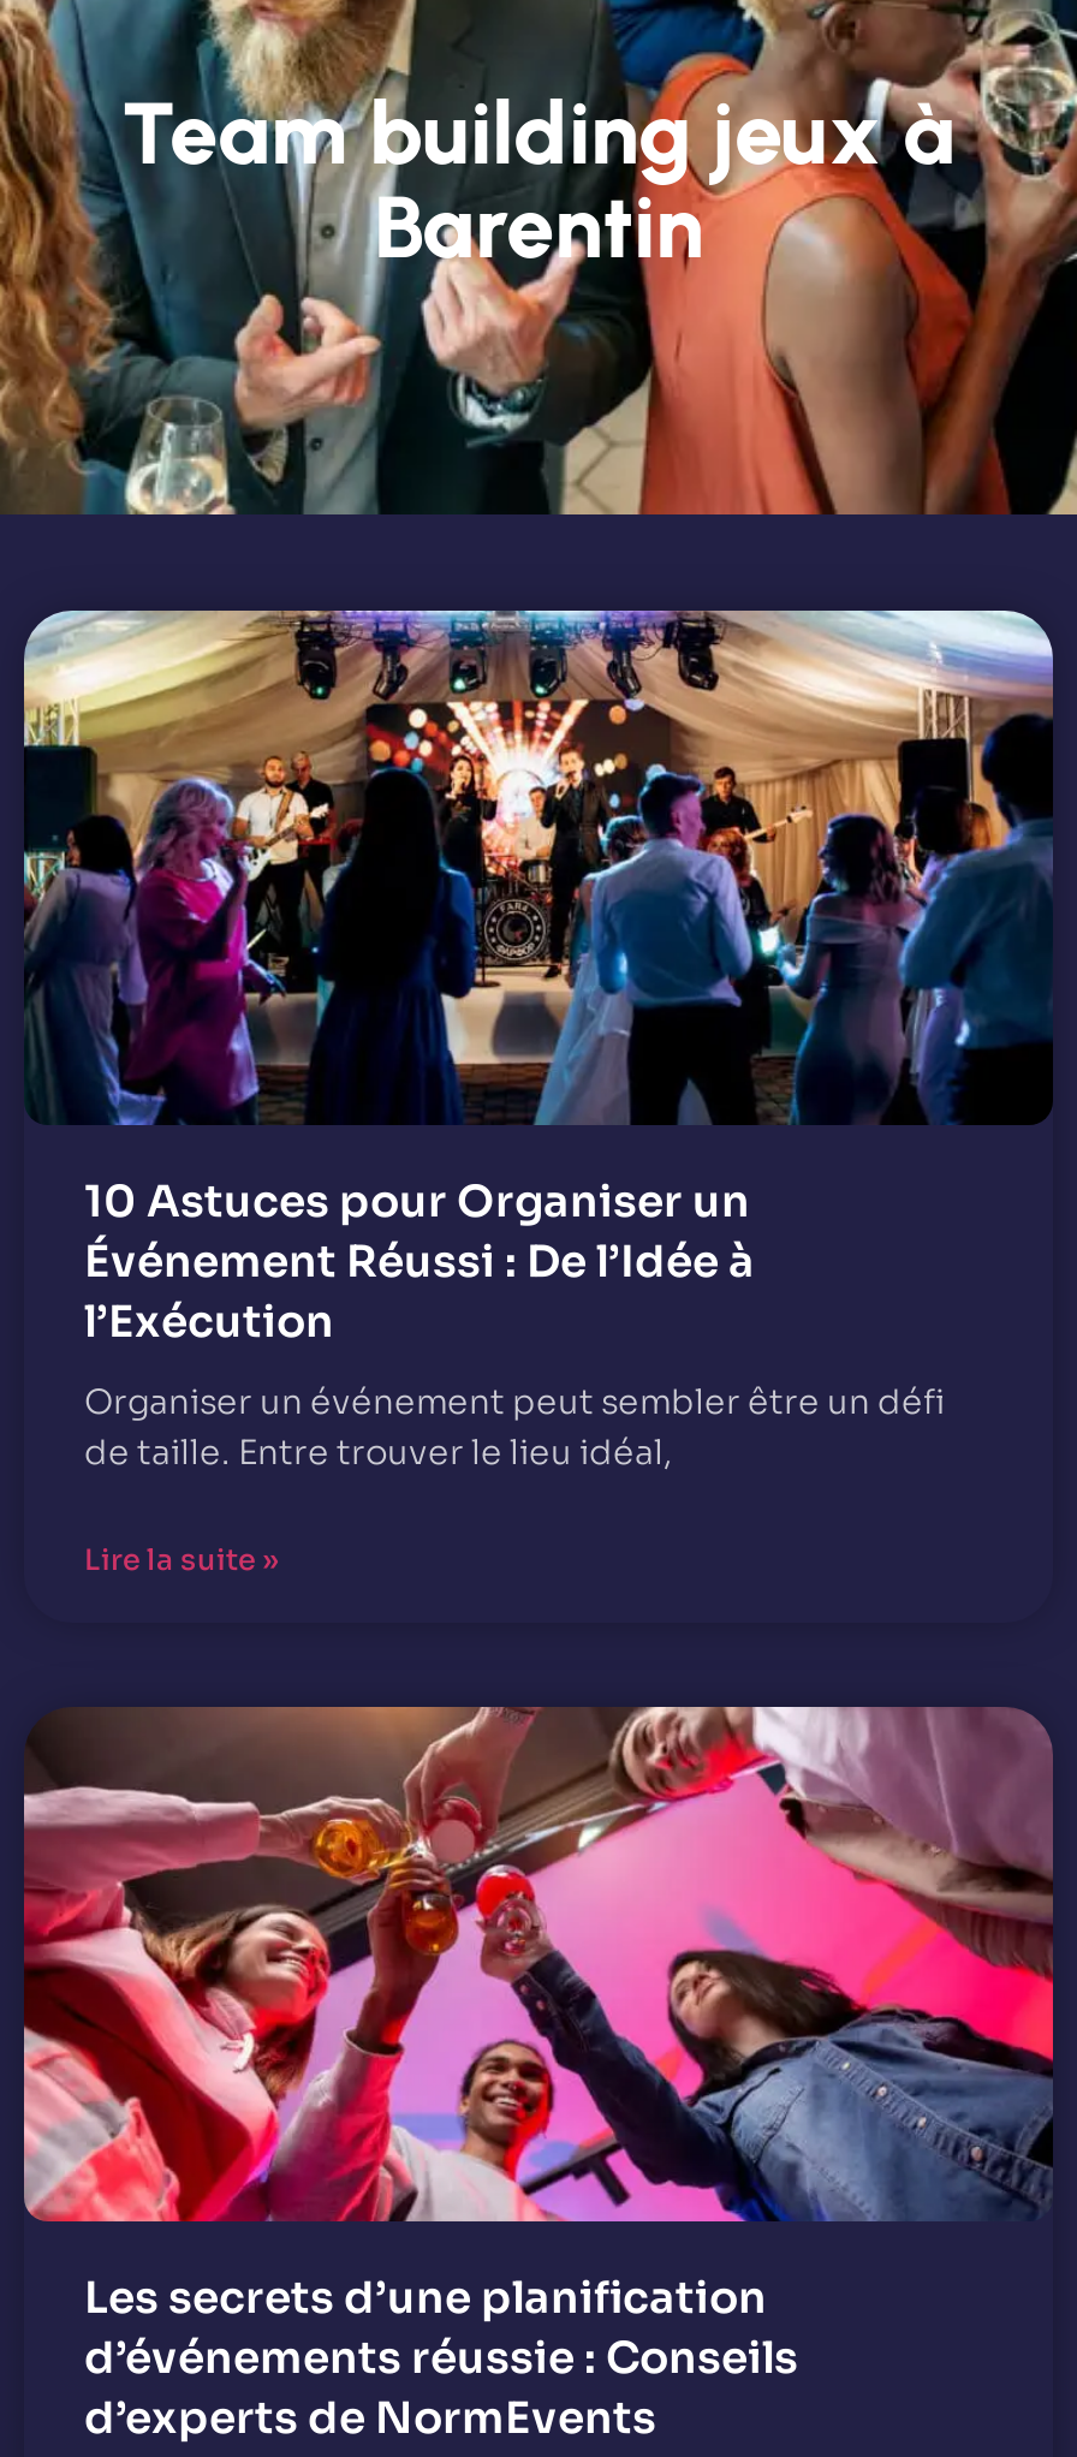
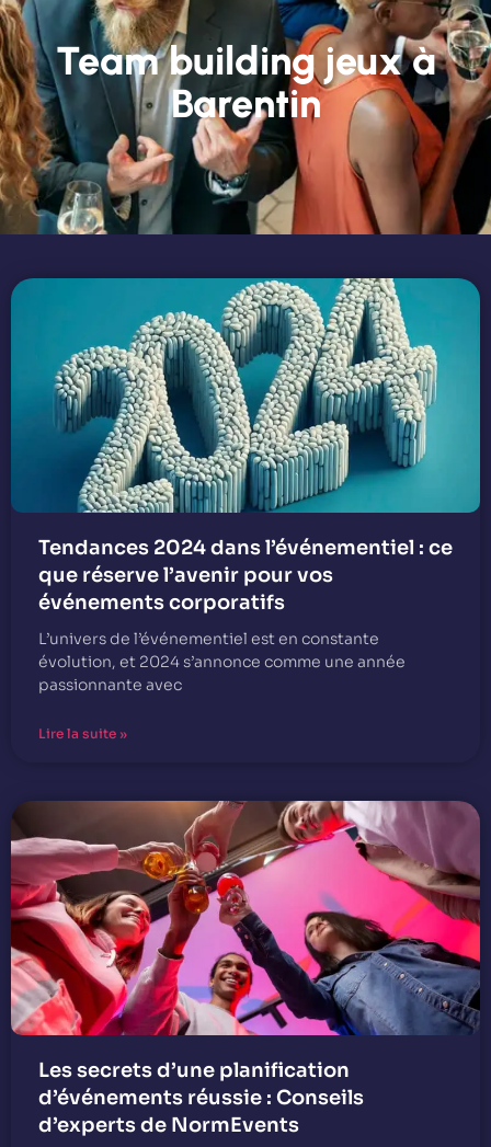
[22,608,1055,1349] [image] | 10 Astuces pour Organiser un | Événement Réussi : De l’Idée à | l’Exécution -> [11,278,481,615] [image] | Tendances 2024 dans l’événementiel : ce | que réserve l’avenir pour vos | événements corporatifs
[84,1380,945,1474] Organiser un événement peut sembler être un défi | de taille. Entre trouver le lieu idéal, -> [38,629,406,695] L’univers de l’événementiel est en constante | évolution, et 2024 s’annonce comme une année | passionnante avec

